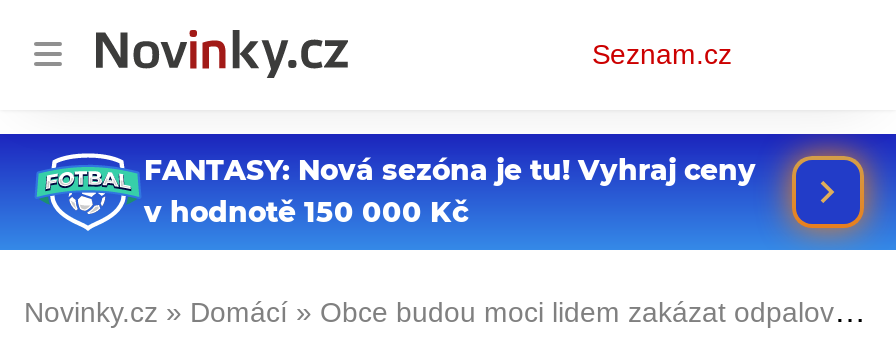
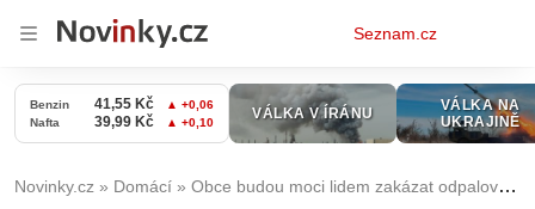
[6,132,890,252] [image] -> [4,81,531,149] [image]

